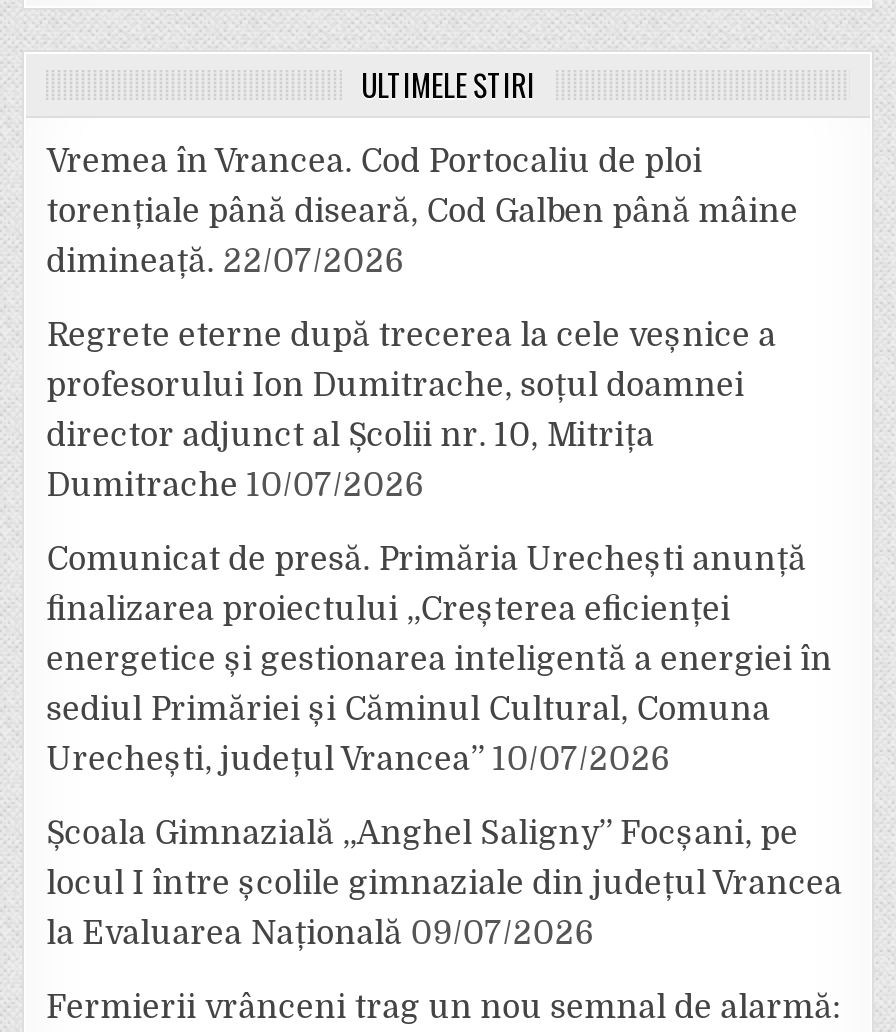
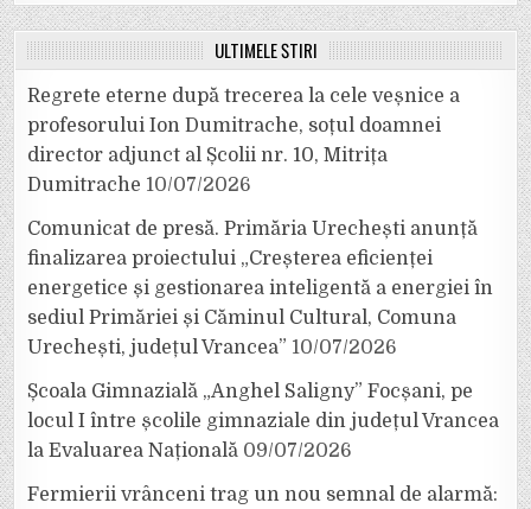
[46,143,798,279] Vremea în Vrancea. Cod Portocaliu de ploi | torențiale până diseară, Cod Galben până mâine | dimineață. 22/07/2026 -> none

